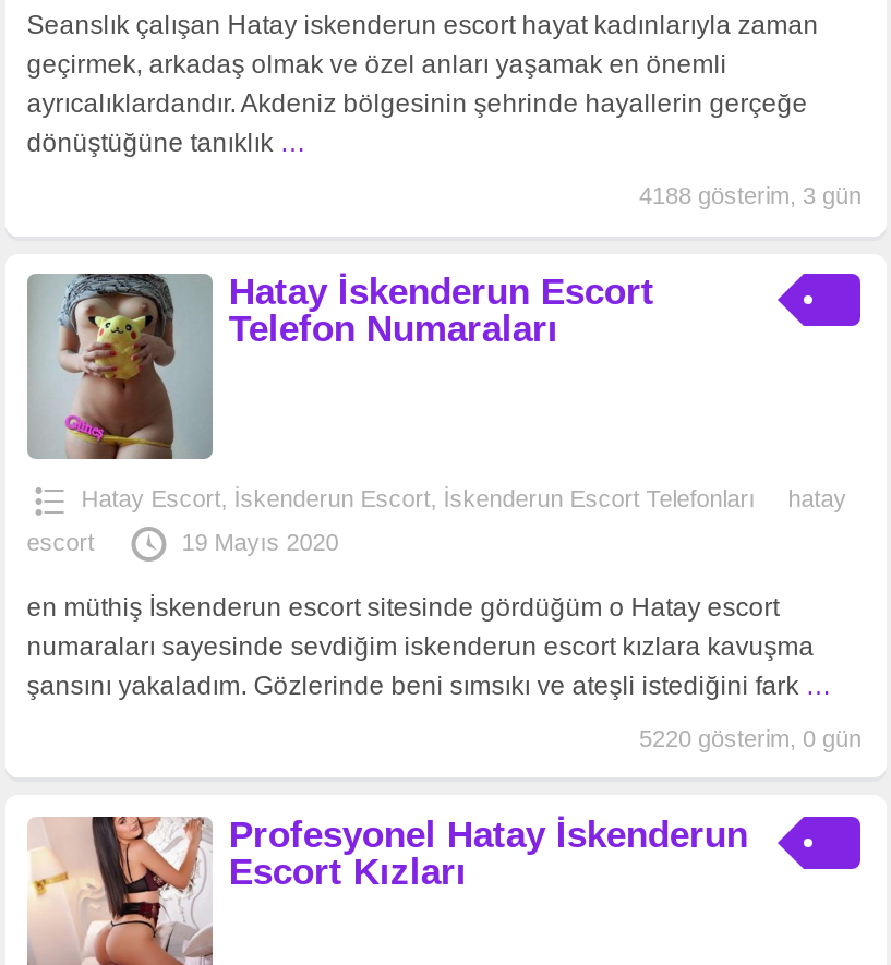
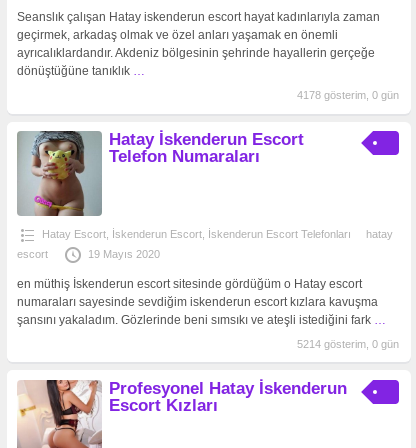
[639,183,861,209] 4188 gösterim, 3 gün -> [297,89,399,101] 4178 gösterim, 0 gün
[639,725,861,752] 5220 gösterim, 0 gün -> [297,338,399,350] 5214 gösterim, 0 gün

